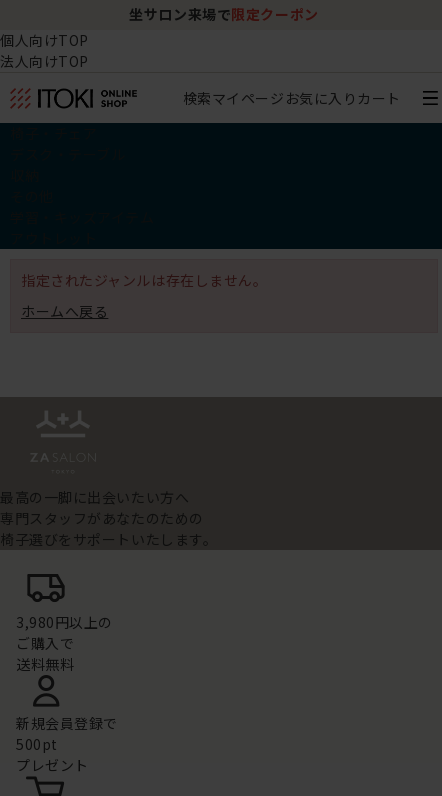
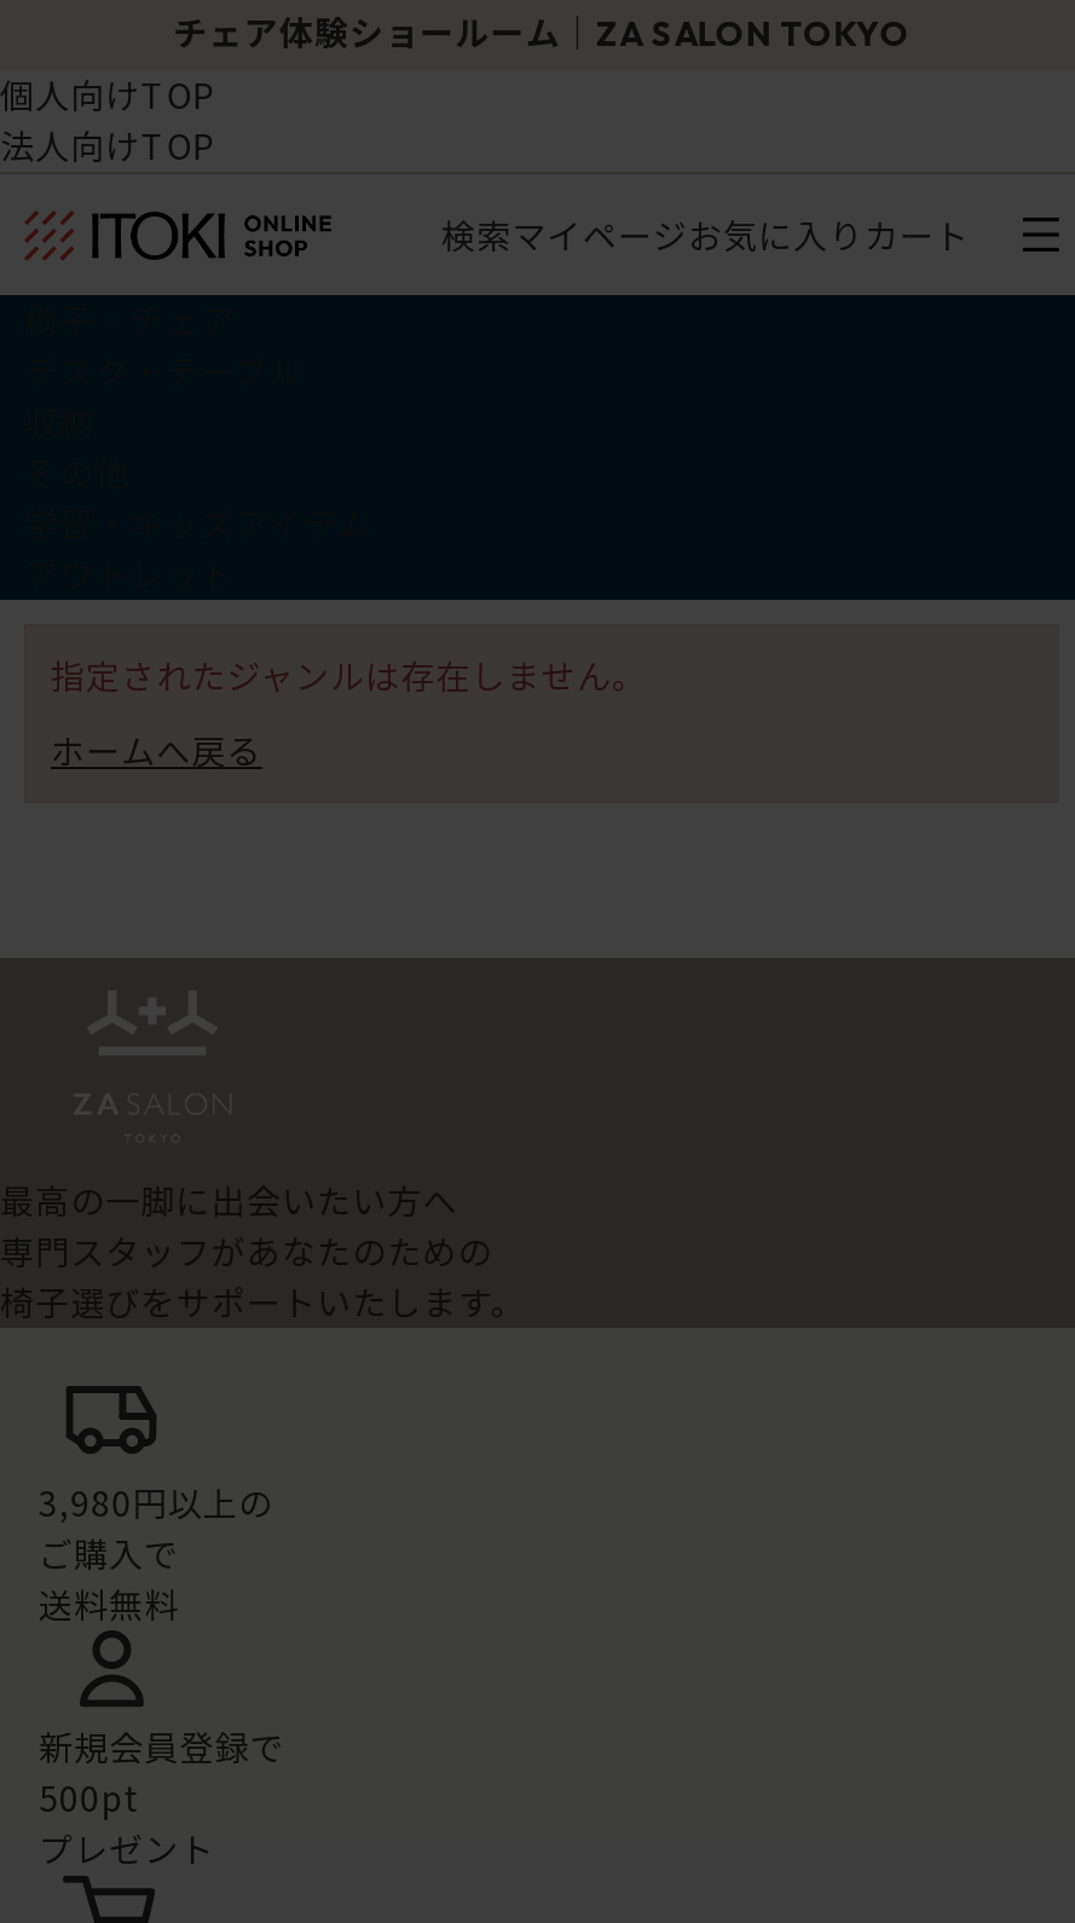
[129,5,319,23] 坐サロン来場で限定クーポン -> [173,11,910,54] チェア体験ショールーム｜ZA SALON TOKYO

